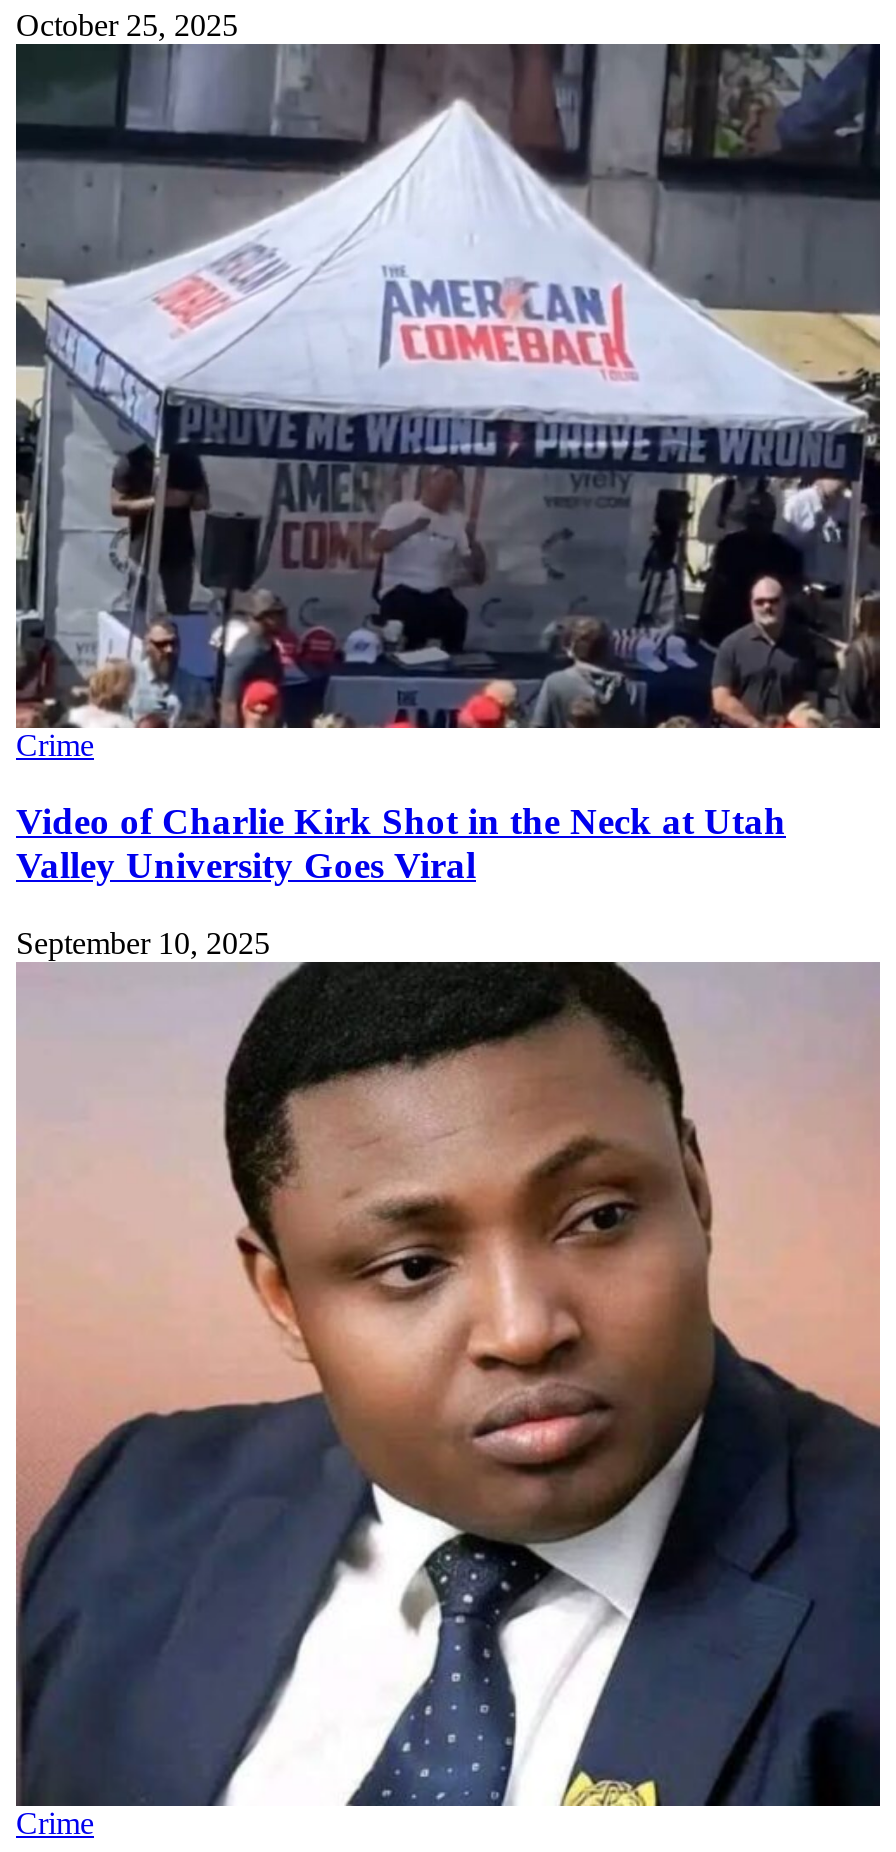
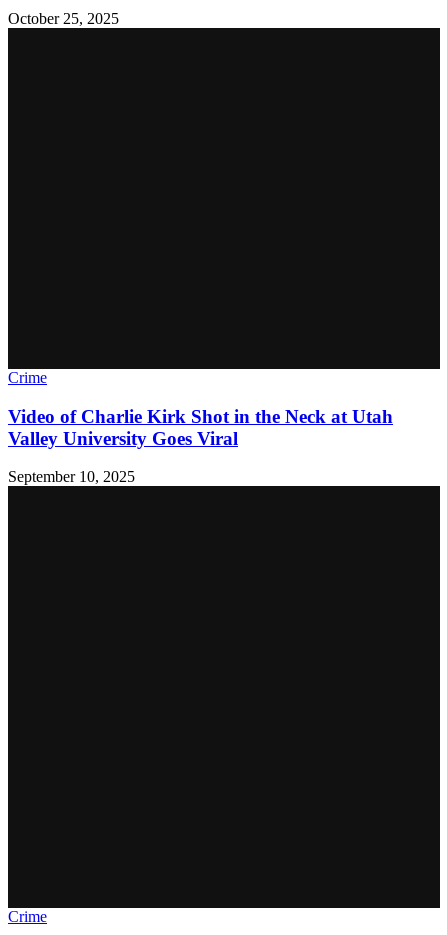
[14,42,882,730] [image] -> none
[14,962,880,1808] [image] -> none

